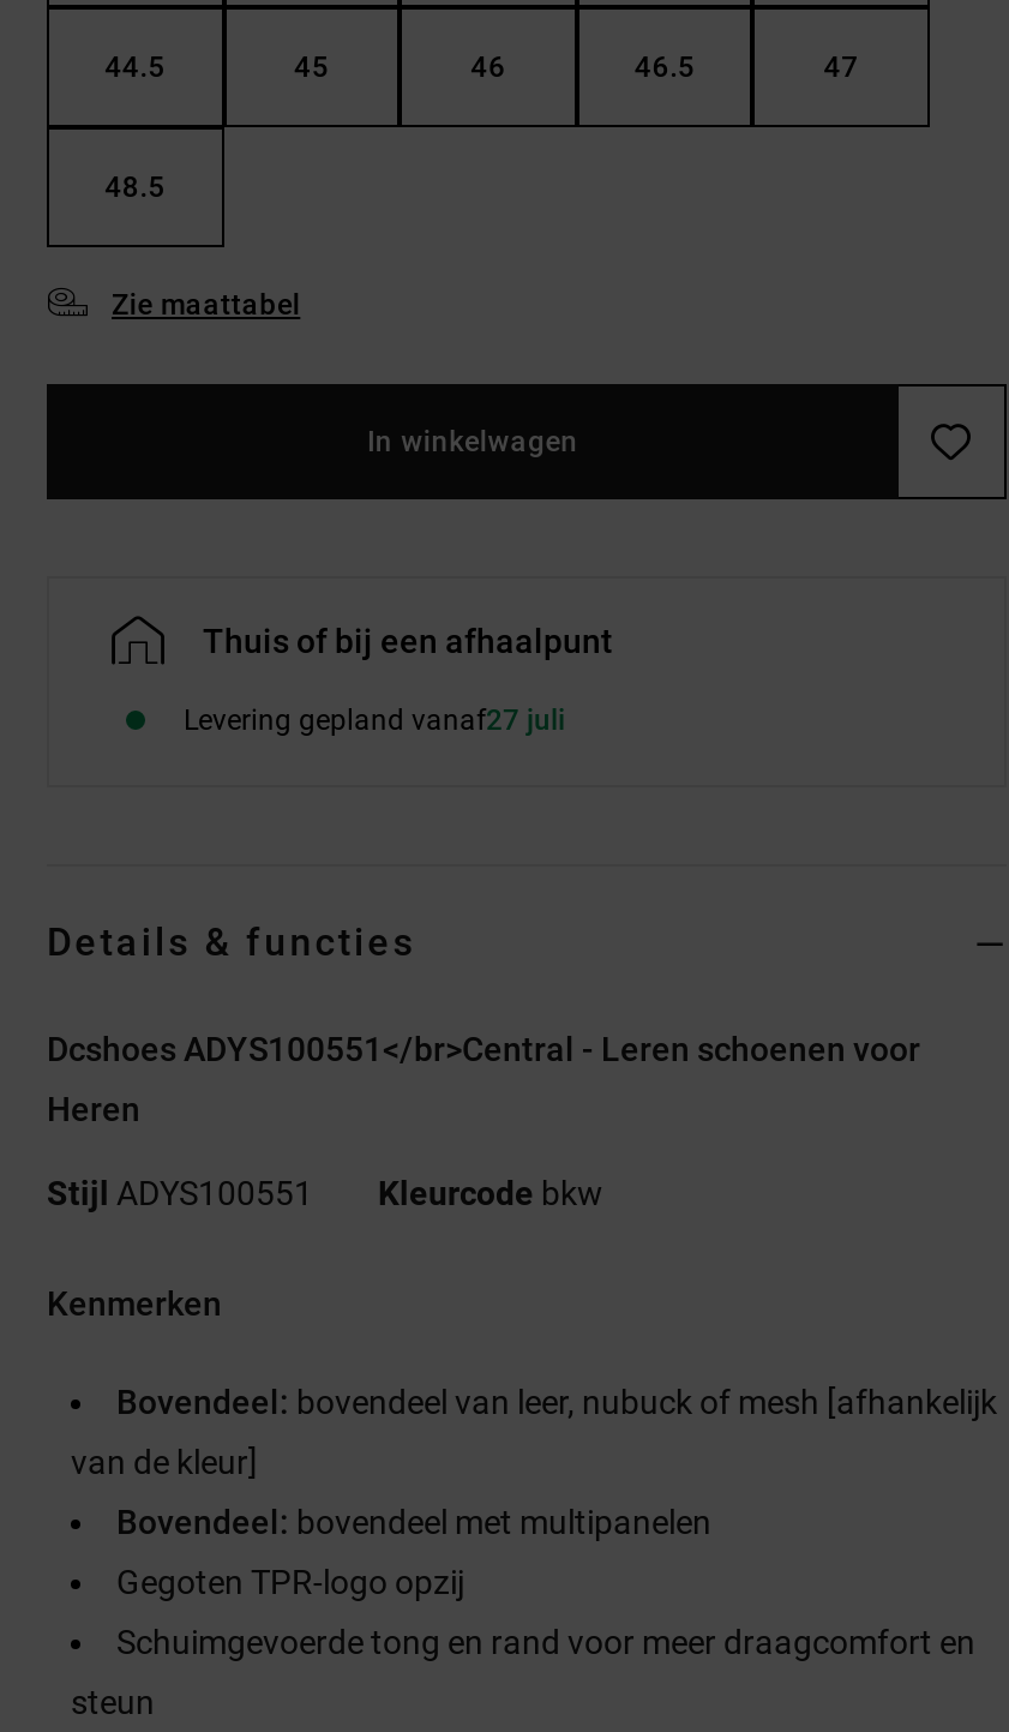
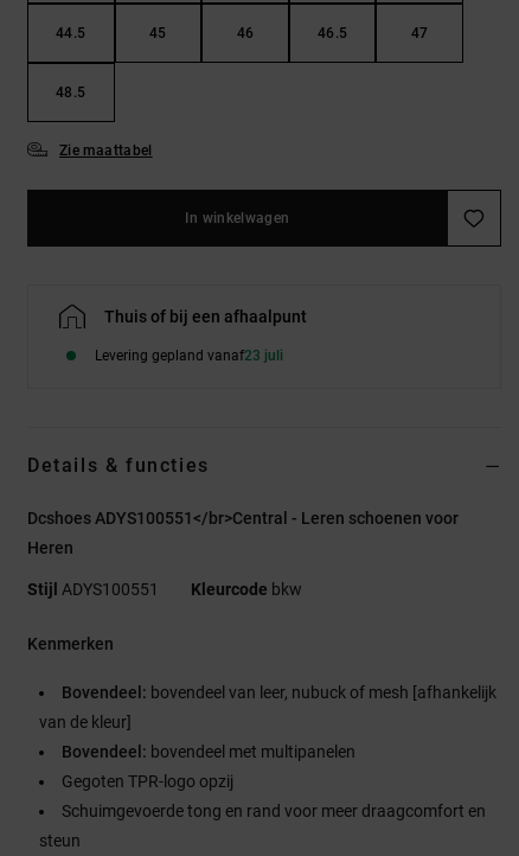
[184,703,565,737] Levering gepland vanaf27 juli -> [95,347,283,364] Levering gepland vanaf23 juli

